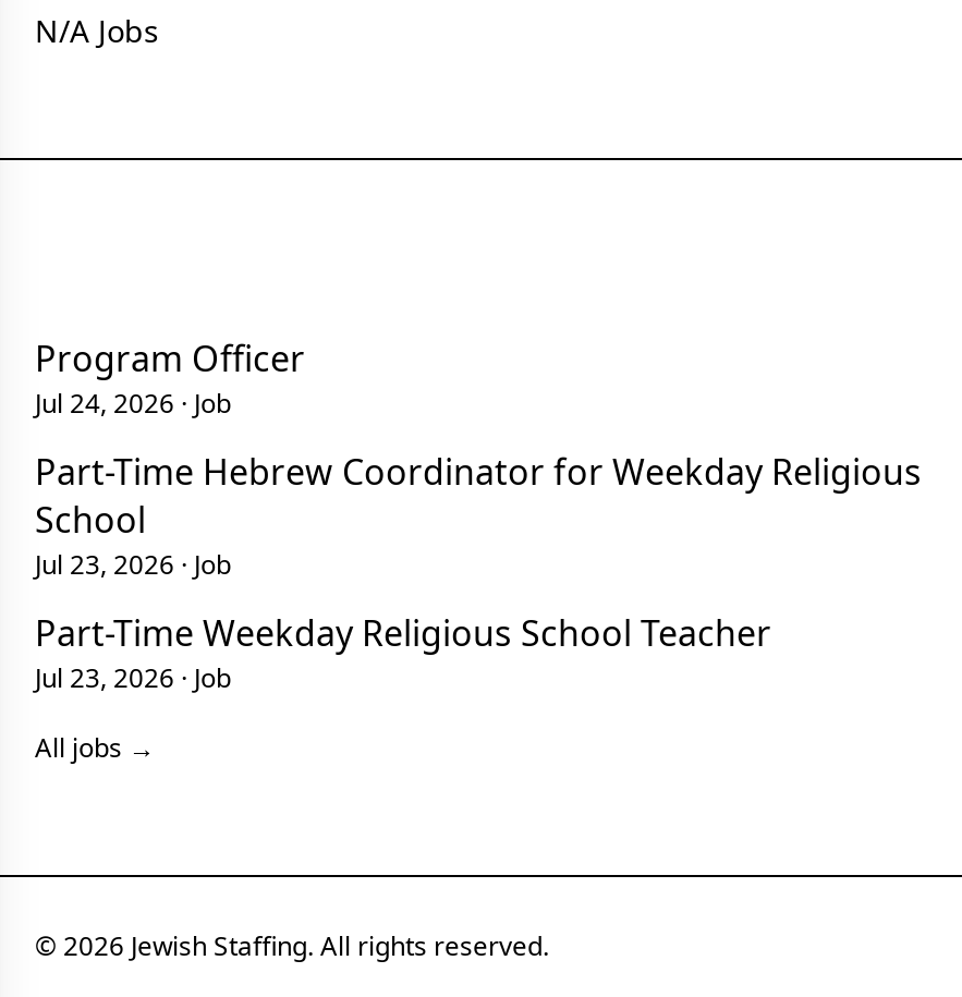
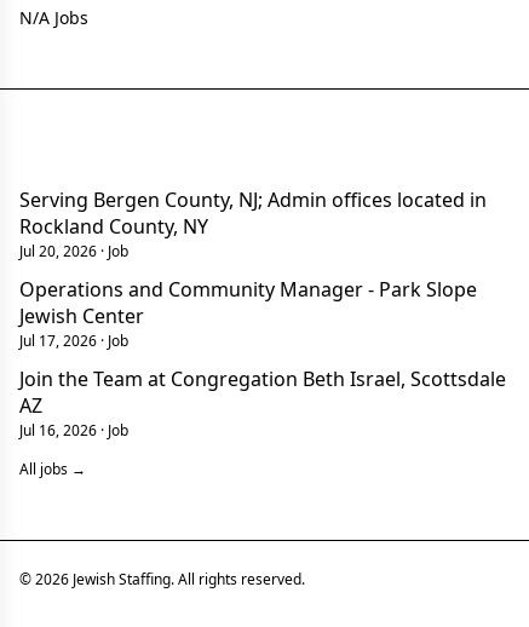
[35,335,305,422] Program Officer | Jul 24, 2026 · Job -> [19,186,487,261] Serving Bergen County, NJ; Admin offices located in | Rockland County, NY | Jul 20, 2026 · Job
[35,448,922,583] Part-Time Hebrew Coordinator for Weekday Religious | School | Jul 23, 2026 · Job -> [19,276,477,351] Operations and Community Manager - Park Slope | Jewish Center | Jul 17, 2026 · Job
[35,609,771,696] Part-Time Weekday Religious School Teacher | Jul 23, 2026 · Job -> [19,366,506,441] Join the Team at Congregation Beth Israel, Scottsdale | AZ | Jul 16, 2026 · Job

